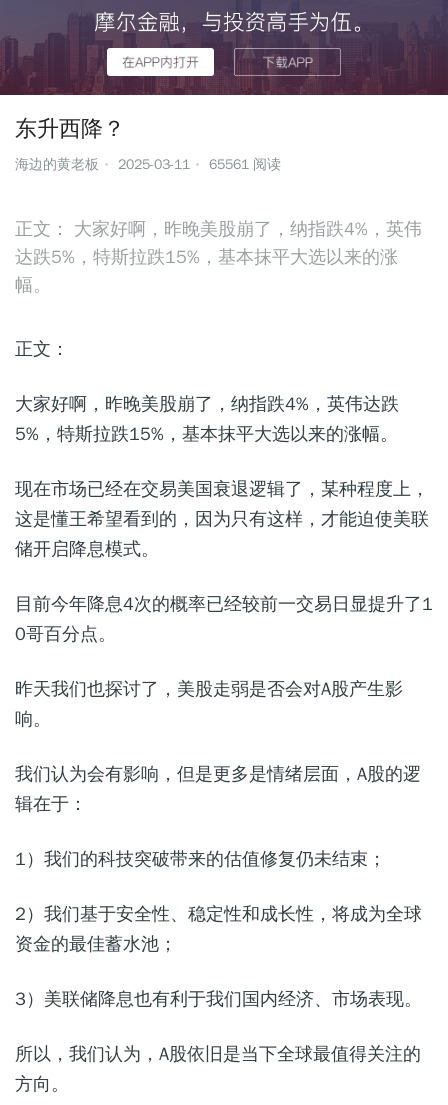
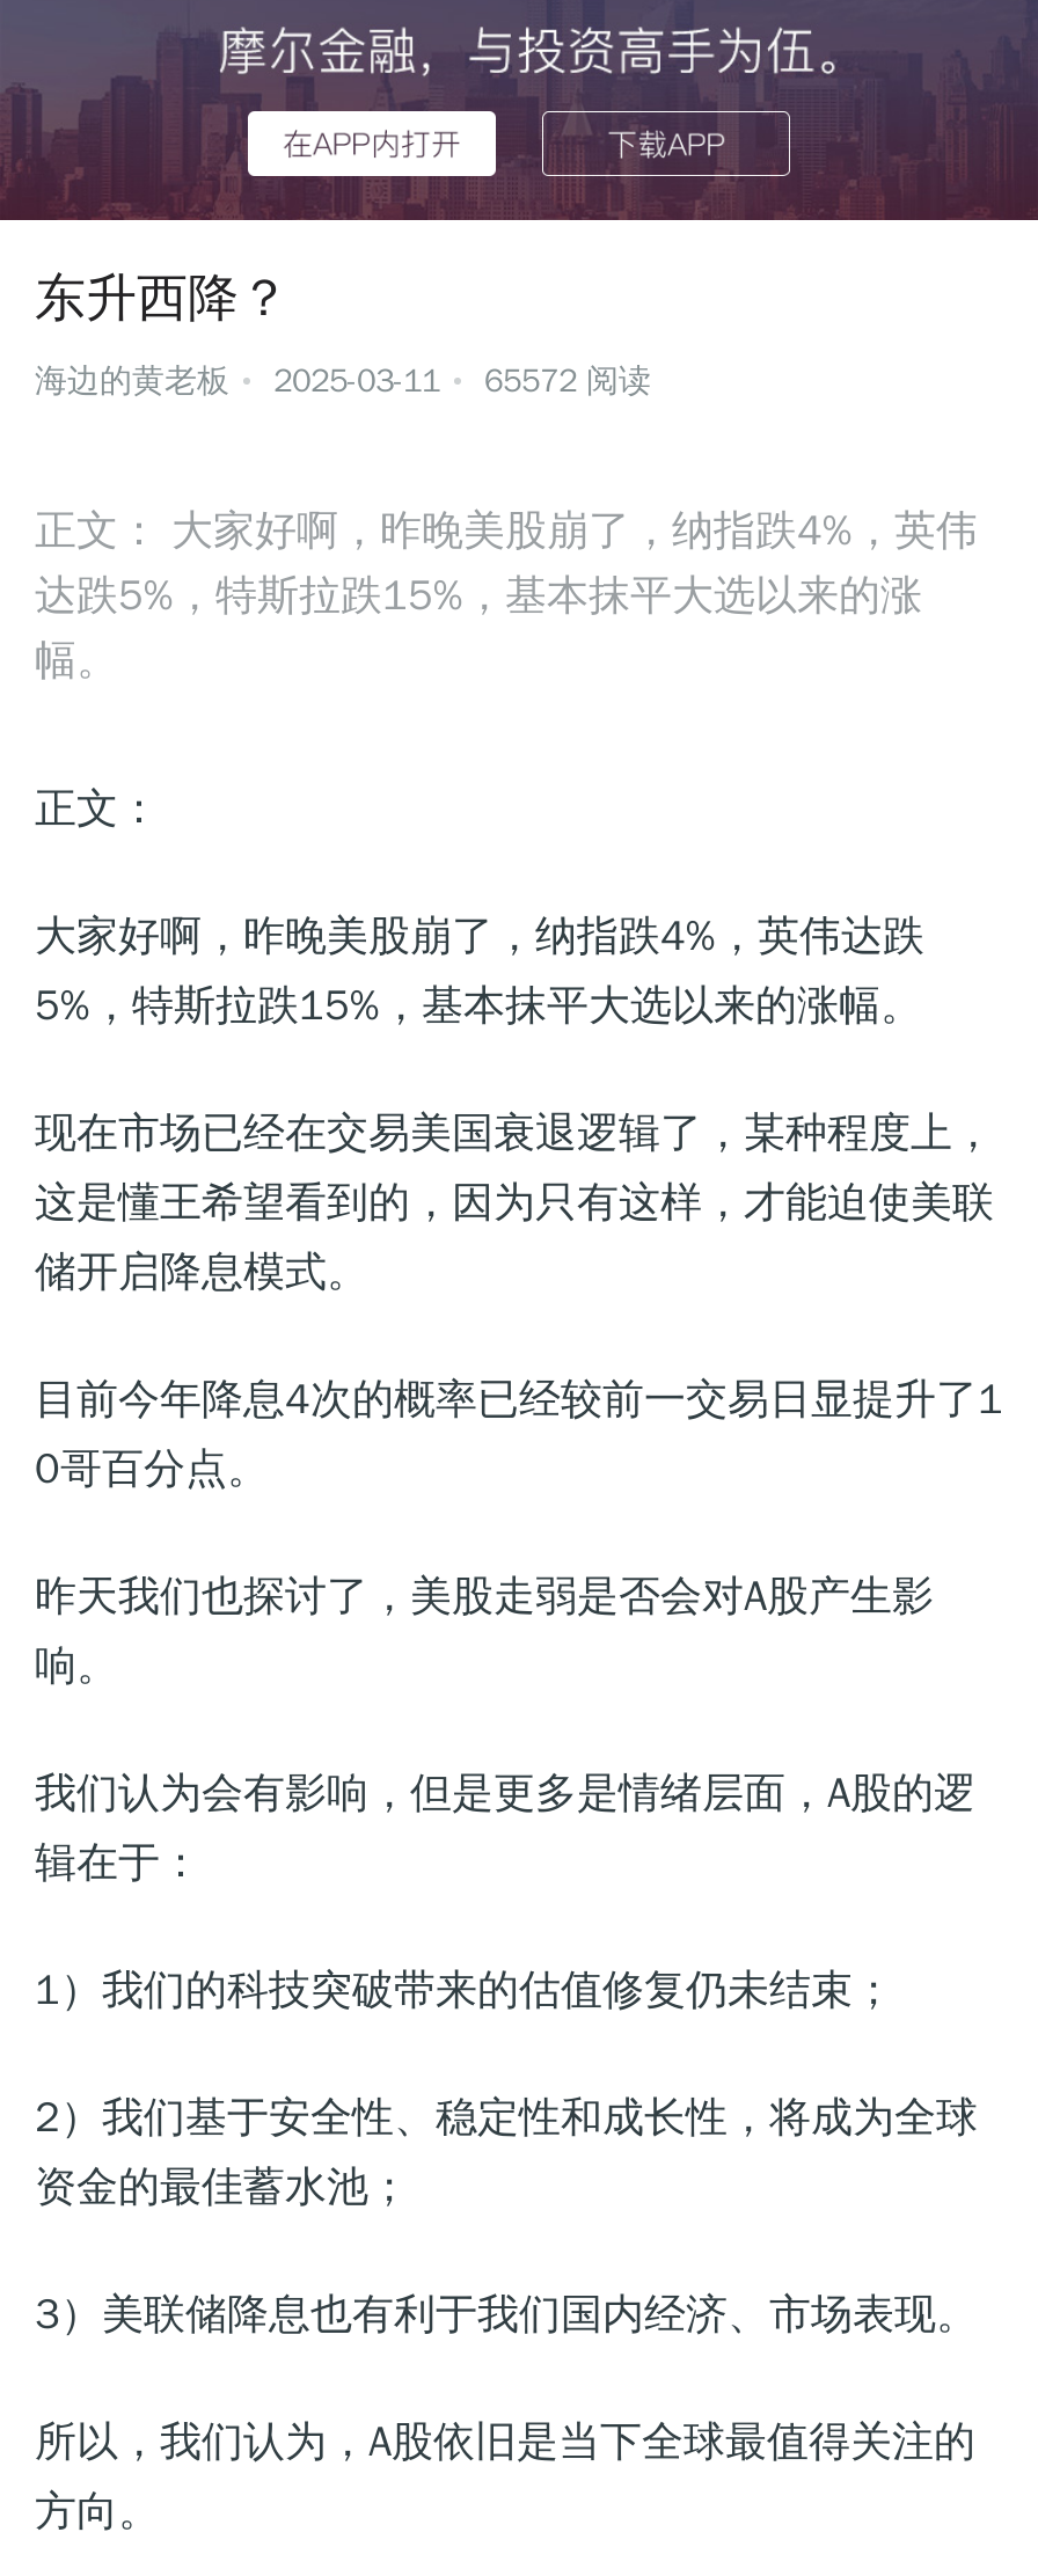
[15,156,281,173] 海边的黄老板 2025-03-11 65561阅读 -> [35,361,651,401] 海边的黄老板 2025-03-11 65572阅读

